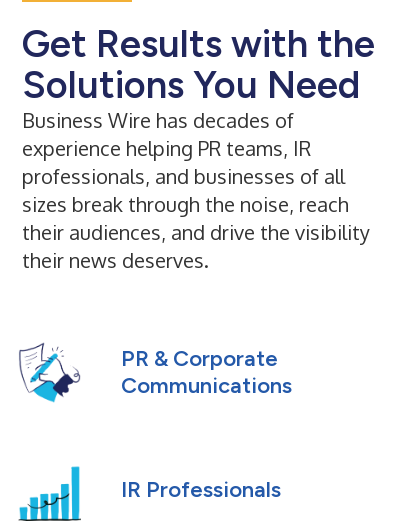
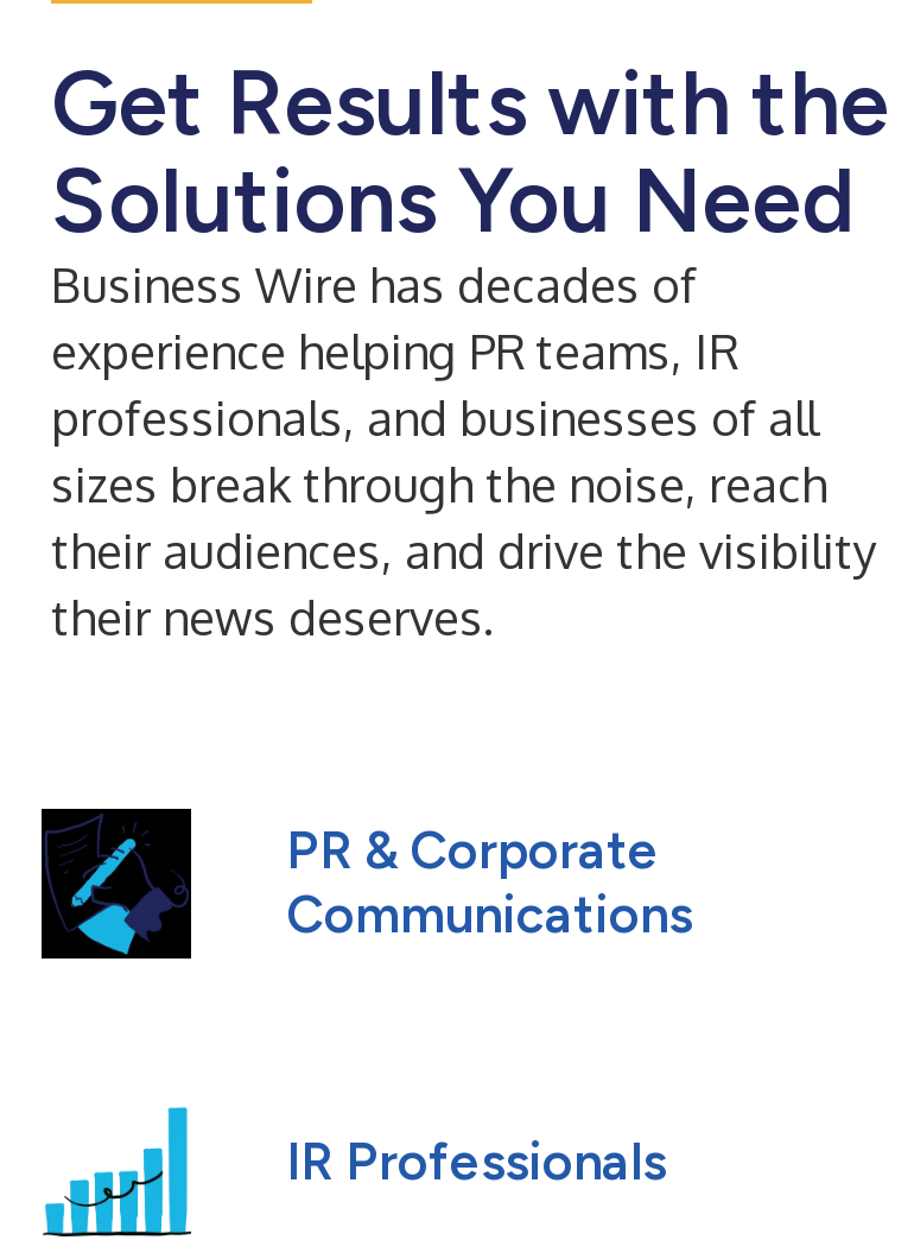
[18,341,81,404] [image] -> [39,806,193,961] [image]

